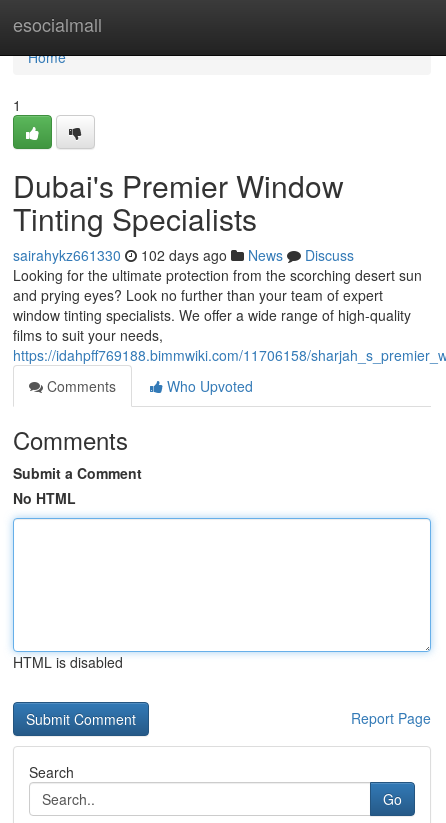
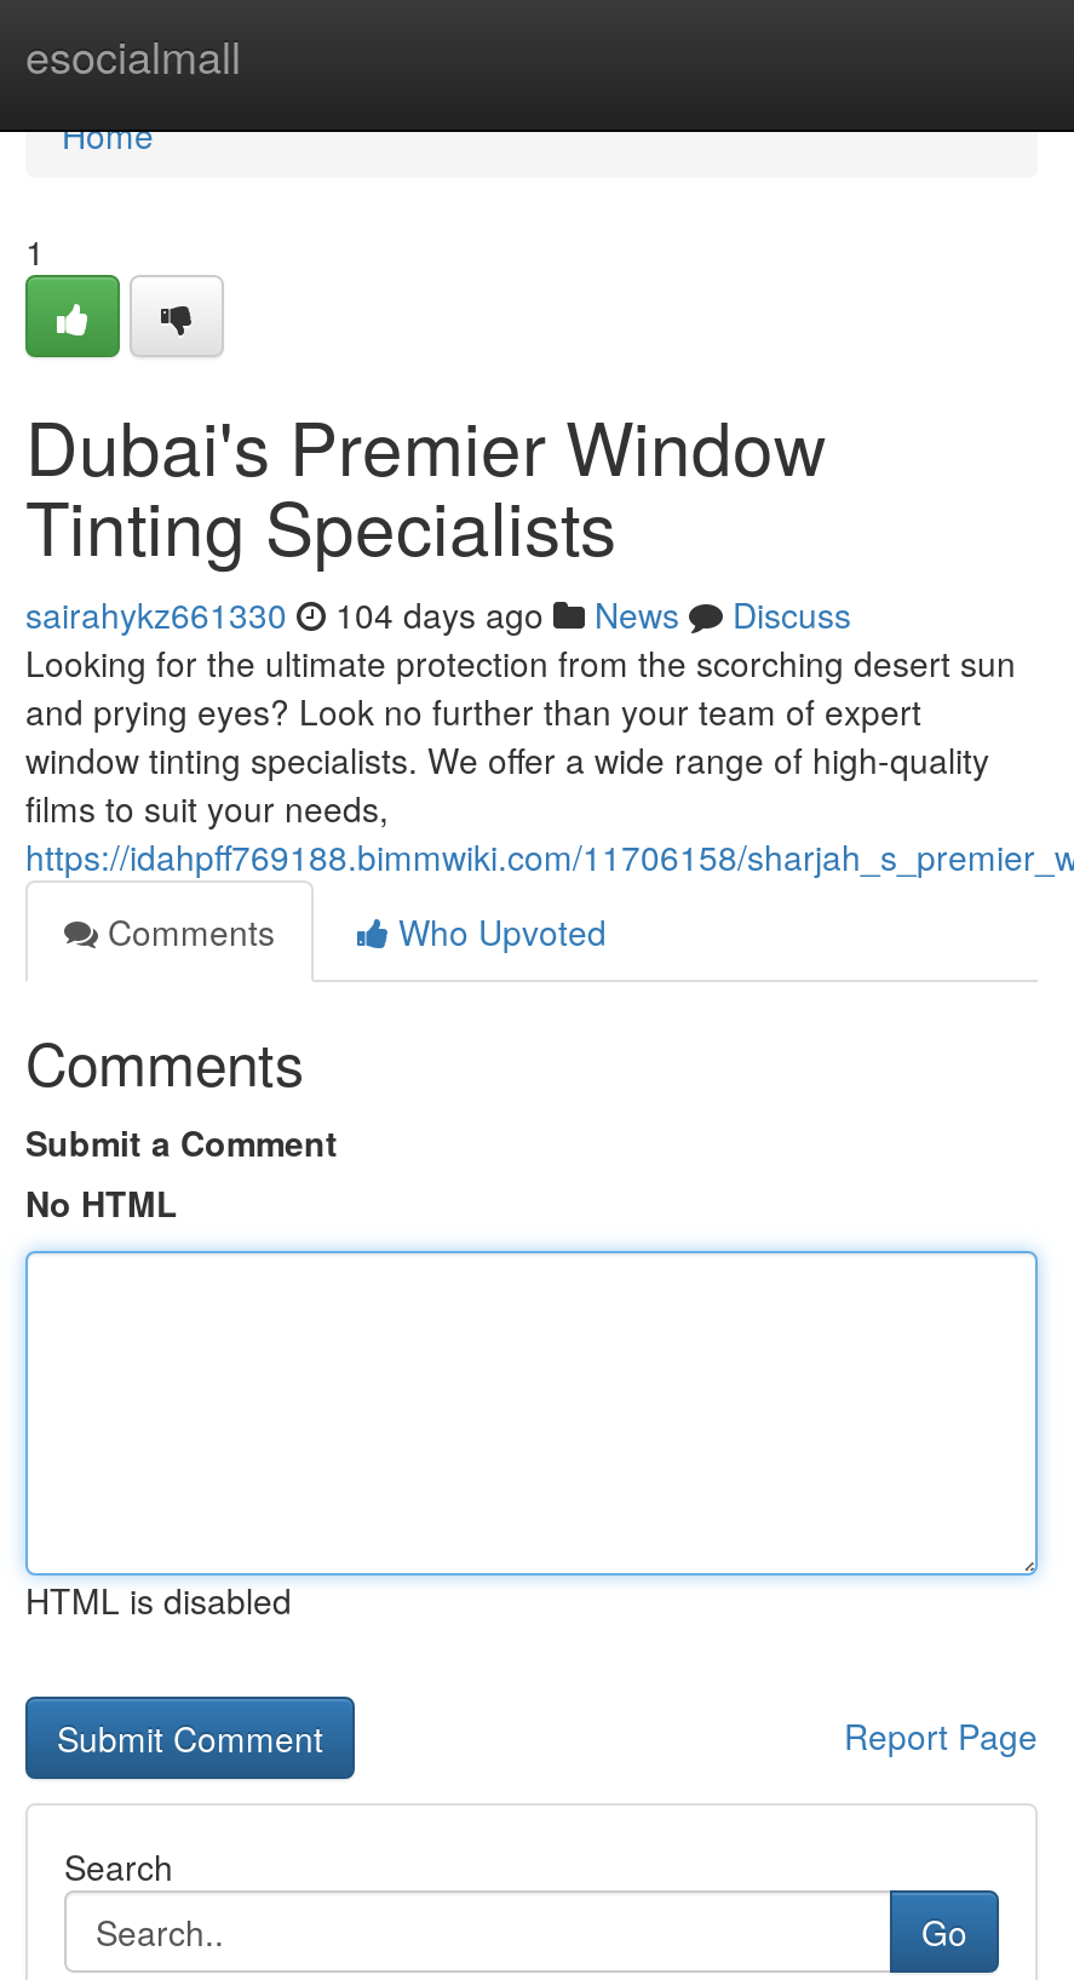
[13,245,354,265] sairahykz661330 102 days ago News Discuss -> [25,590,851,638] sairahykz661330 104 days ago News Discuss

